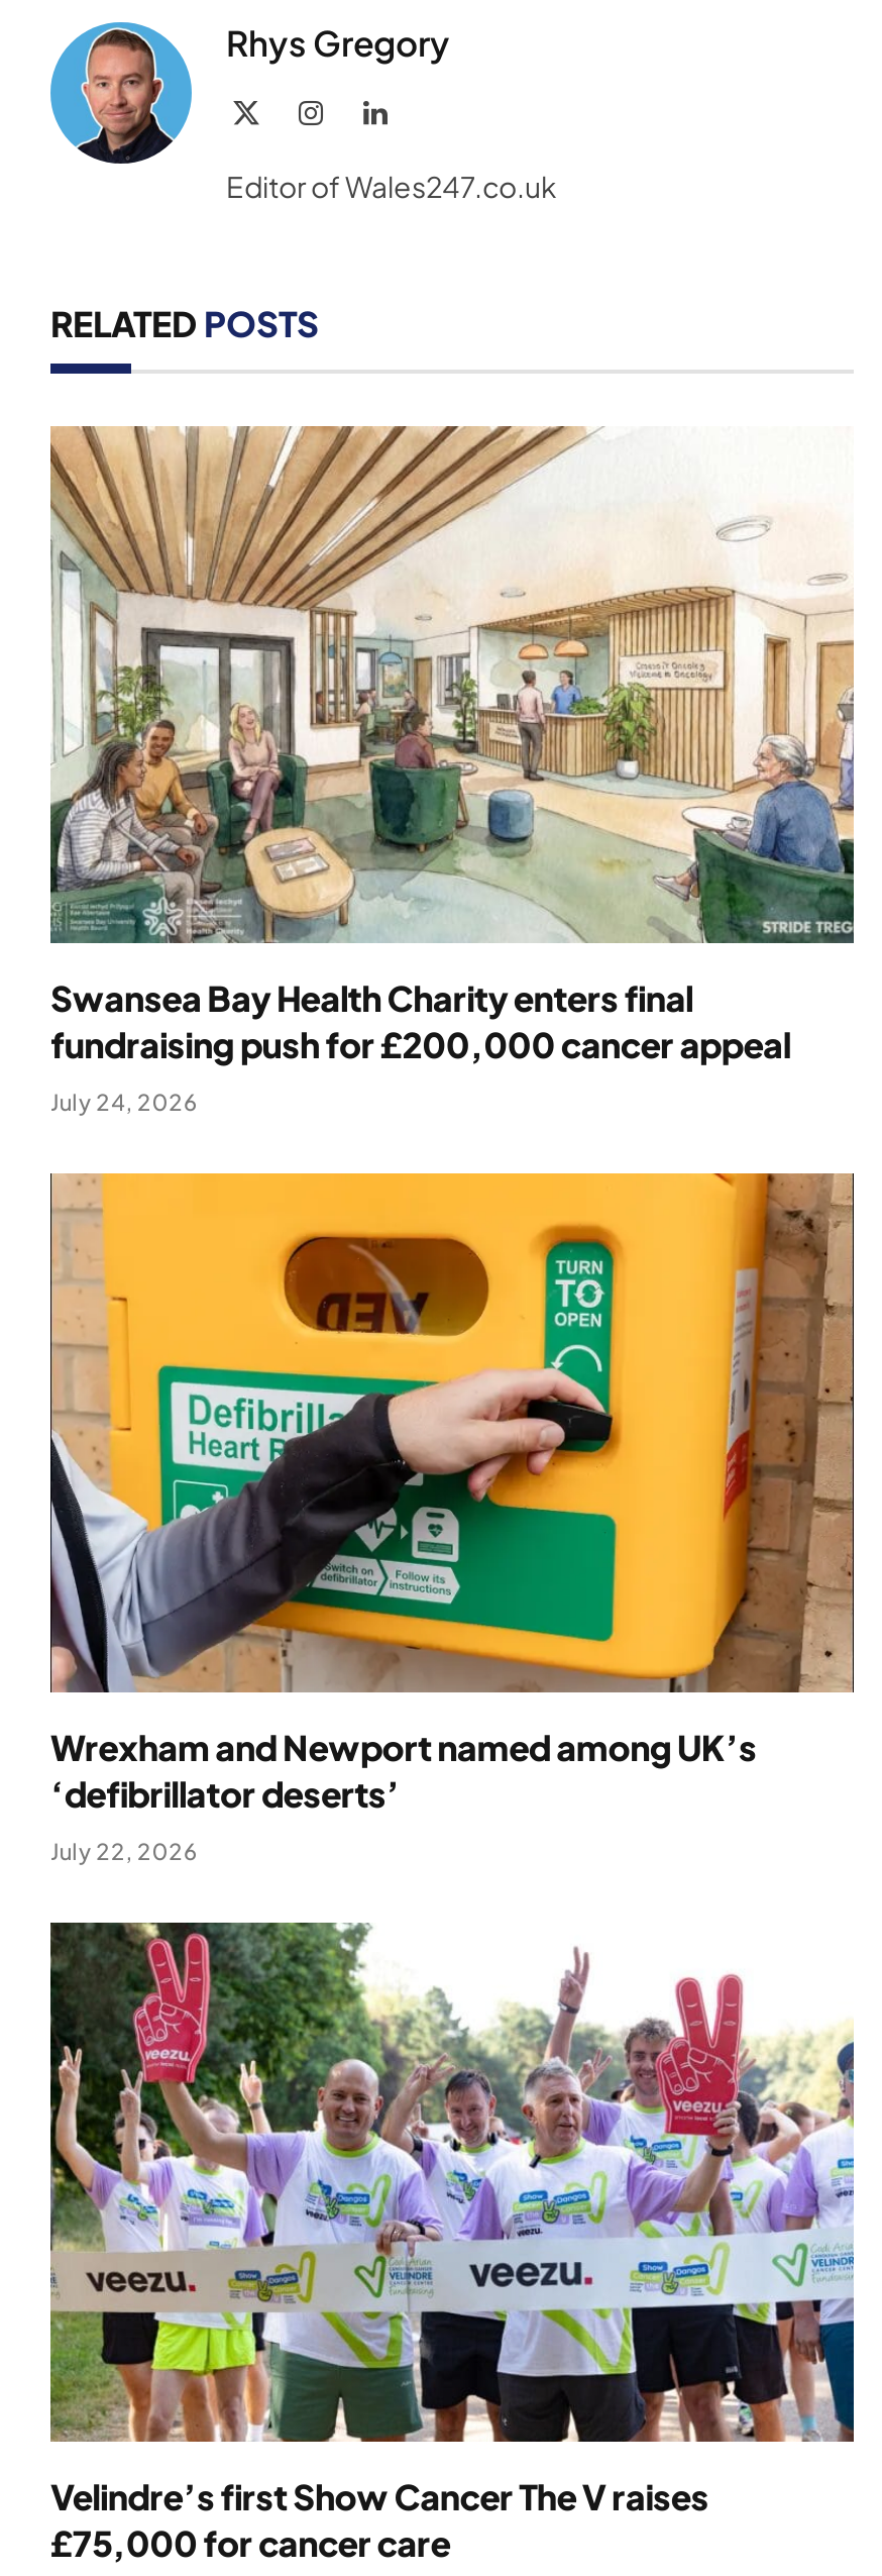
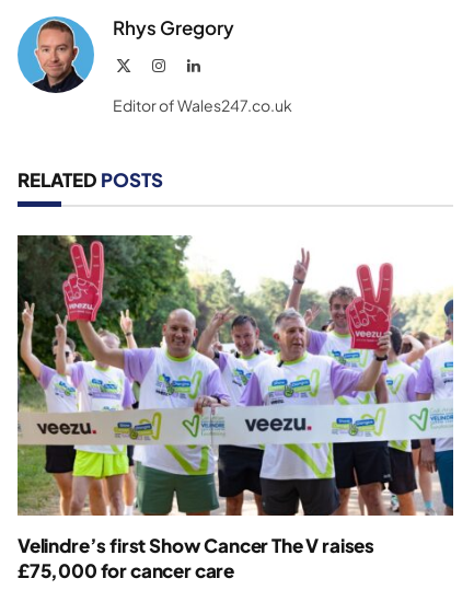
[48,424,856,1115] [image] | Swansea Bay Health Charity enters final | fundraising push for £200,000 cancer appeal | July 24, 2026 -> none
[48,1171,856,1864] [image] | Wrexham and Newport named among UK’s | ‘defibrillator deserts’ | July 22, 2026 -> none

